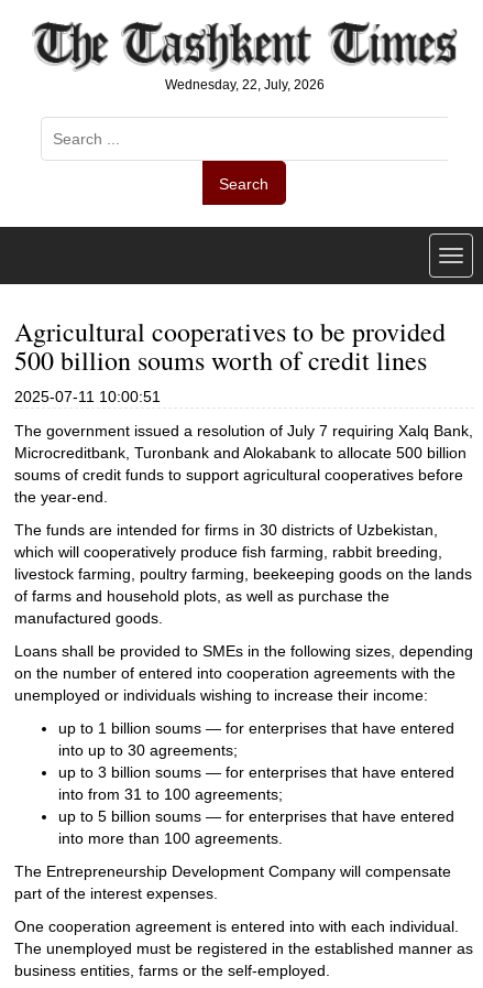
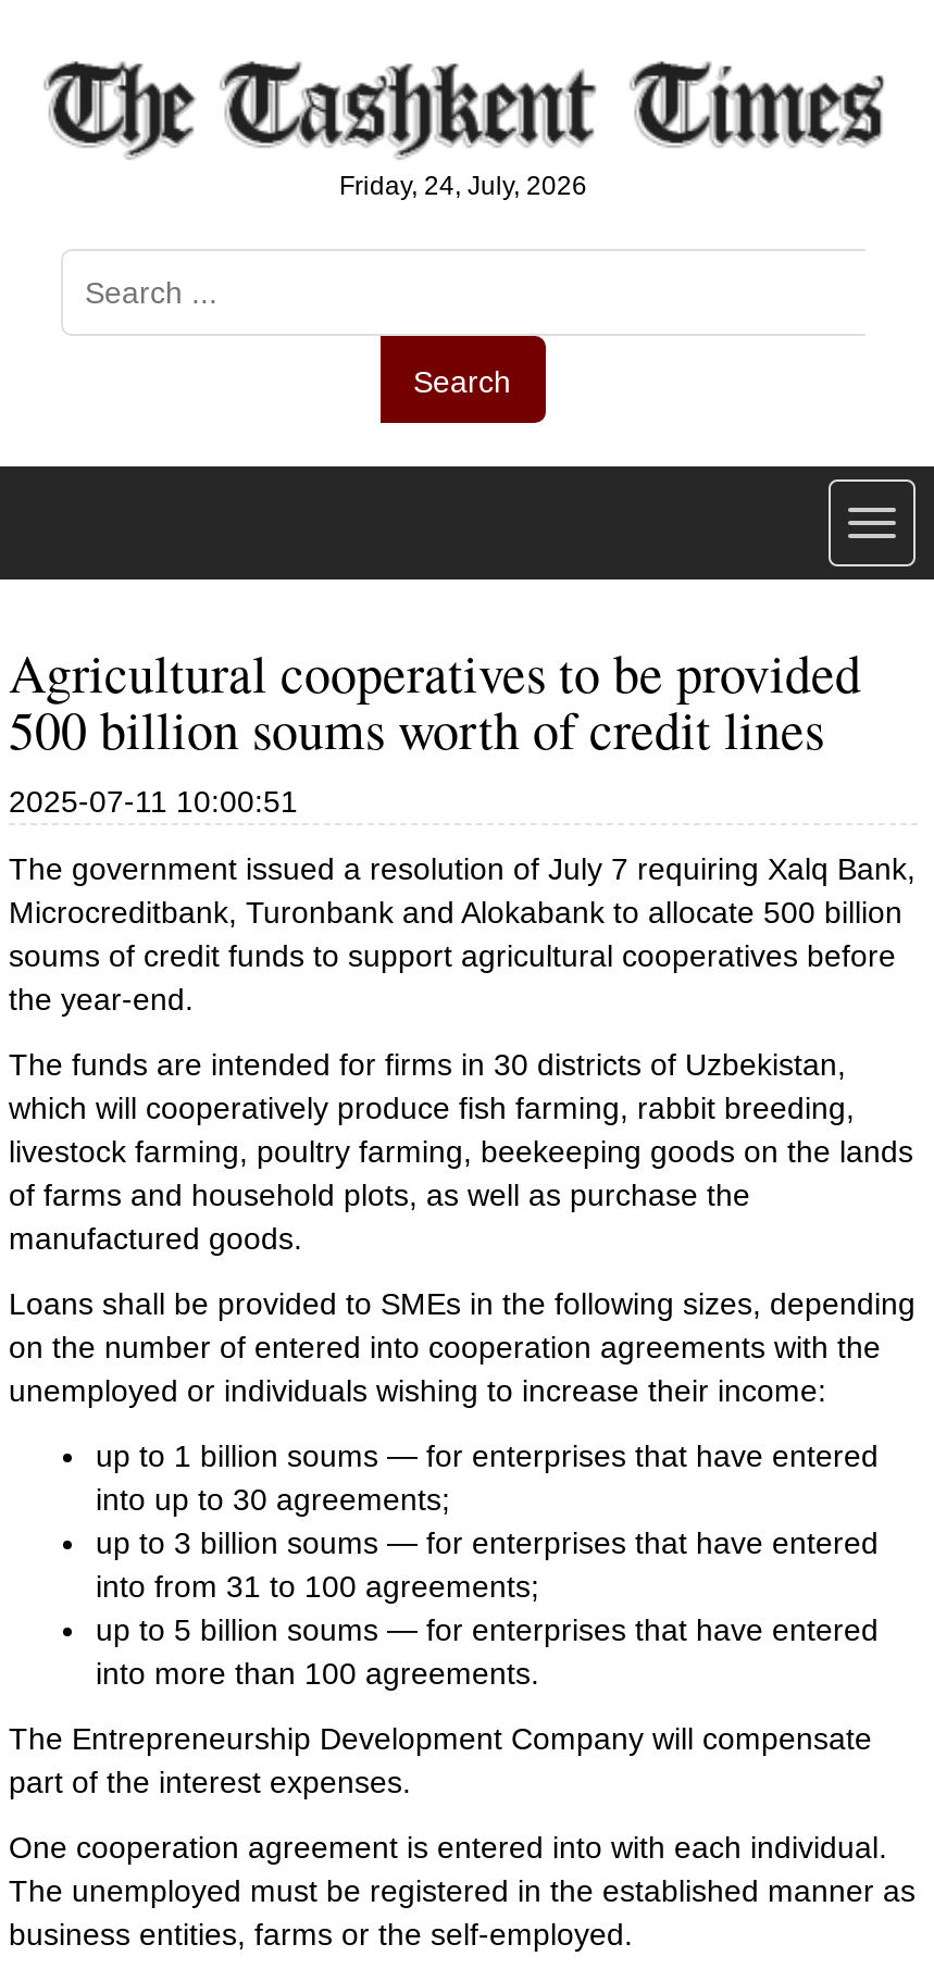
[164,78,324,93] Wednesday, 22, July, 2026 -> [339,172,587,202] Friday, 24, July, 2026

